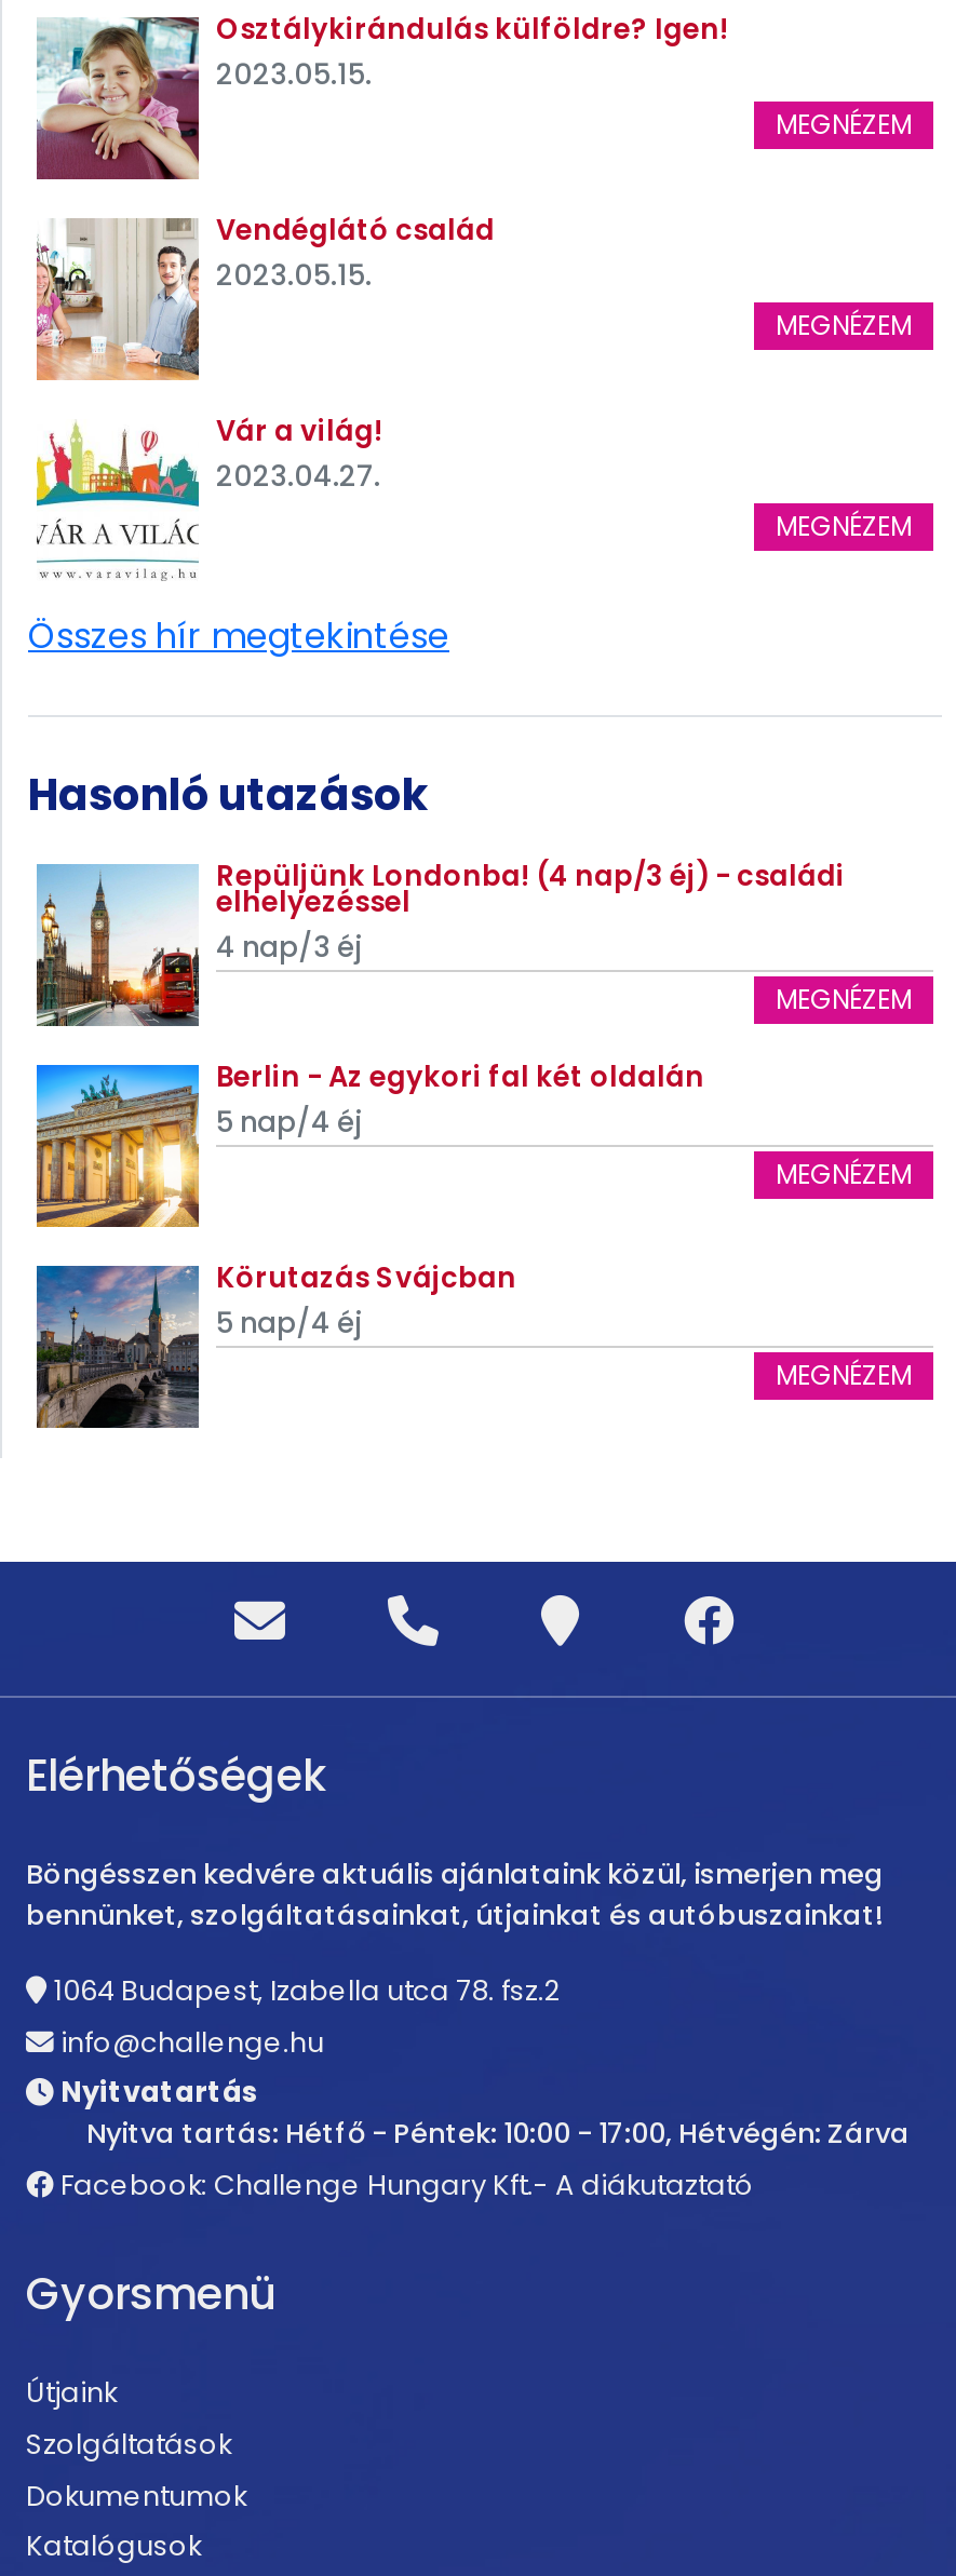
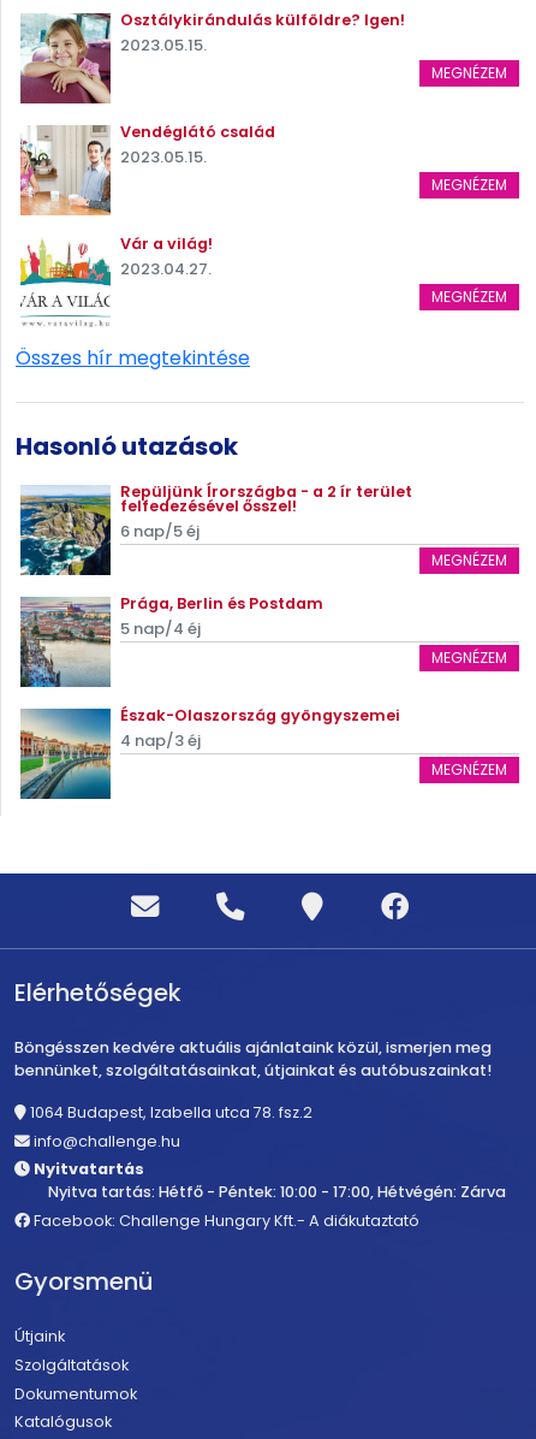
[37,858,845,1028] [image] | Repüljünk Londonba! (4 nap/3 éj) - családi | elhelyezéssel | 4 nap/3 éj -> [19,481,412,576] [image] | Repüljünk Írországba - a 2 ír terület | felfedezésével ősszel! | 6 nap/5 éj
[35,1058,704,1229] [image] | Berlin - Az egykori fal két oldalán -> [19,593,323,688] [image] | Prága, Berlin és Postdam
[35,1259,516,1430] [image] | Körutazás Svájcban | 5 nap/4 éj -> [19,705,400,800] [image] | Észak-Olaszország gyöngyszemei | 4 nap/3 éj

